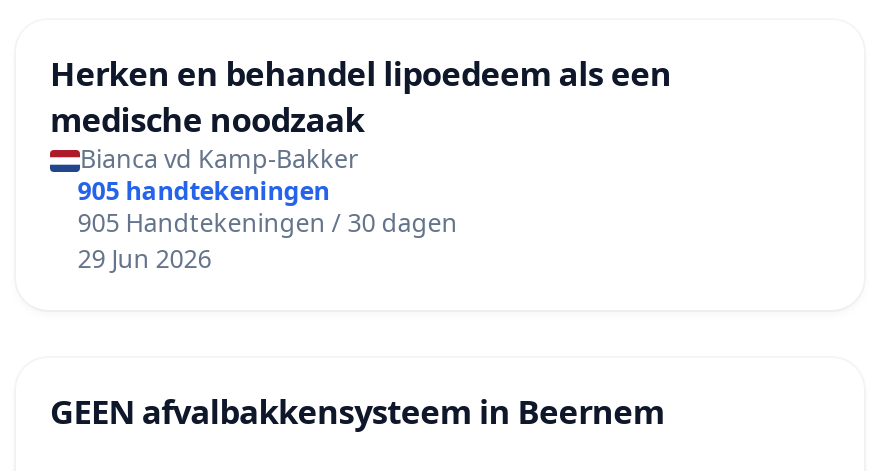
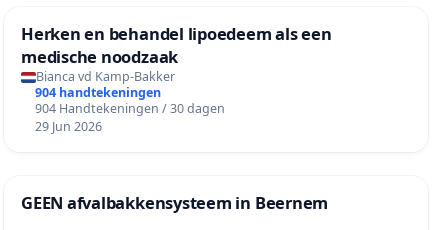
[78,175,330,209] 905 handtekeningen -> [35,84,161,101] 904 handtekeningen
[78,207,458,241] 905 Handtekeningen / 30 dagen -> [35,100,225,117] 904 Handtekeningen / 30 dagen

